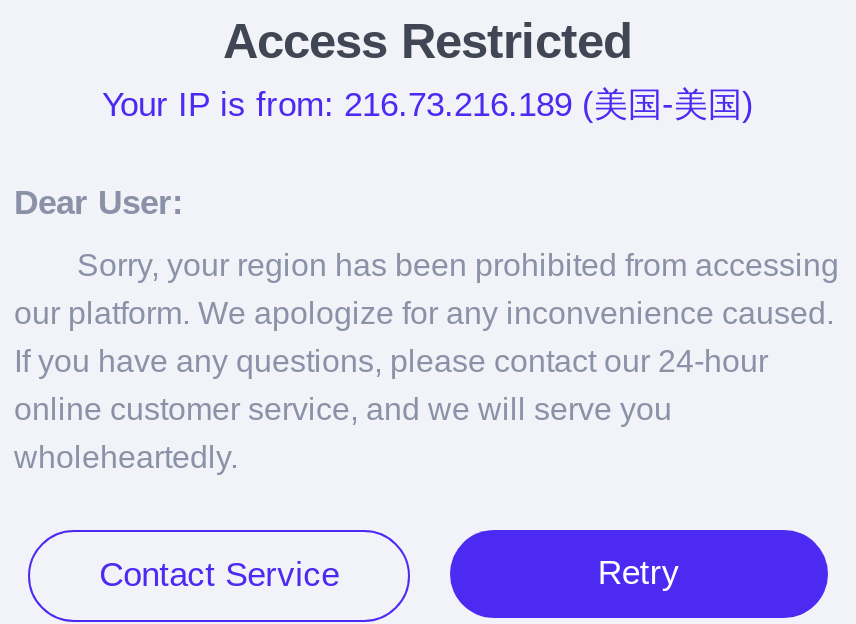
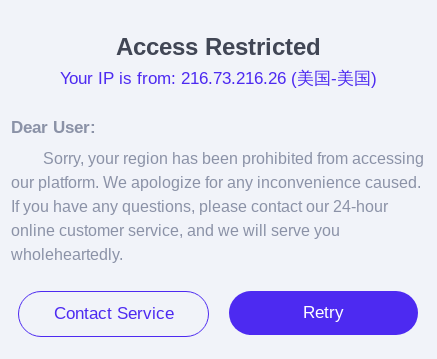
[102,86,754,124] Your IP is from: 216.73.216.189 (美国-美国) -> [59,69,376,88] Your IP is from: 216.73.216.26 (美国-美国)

